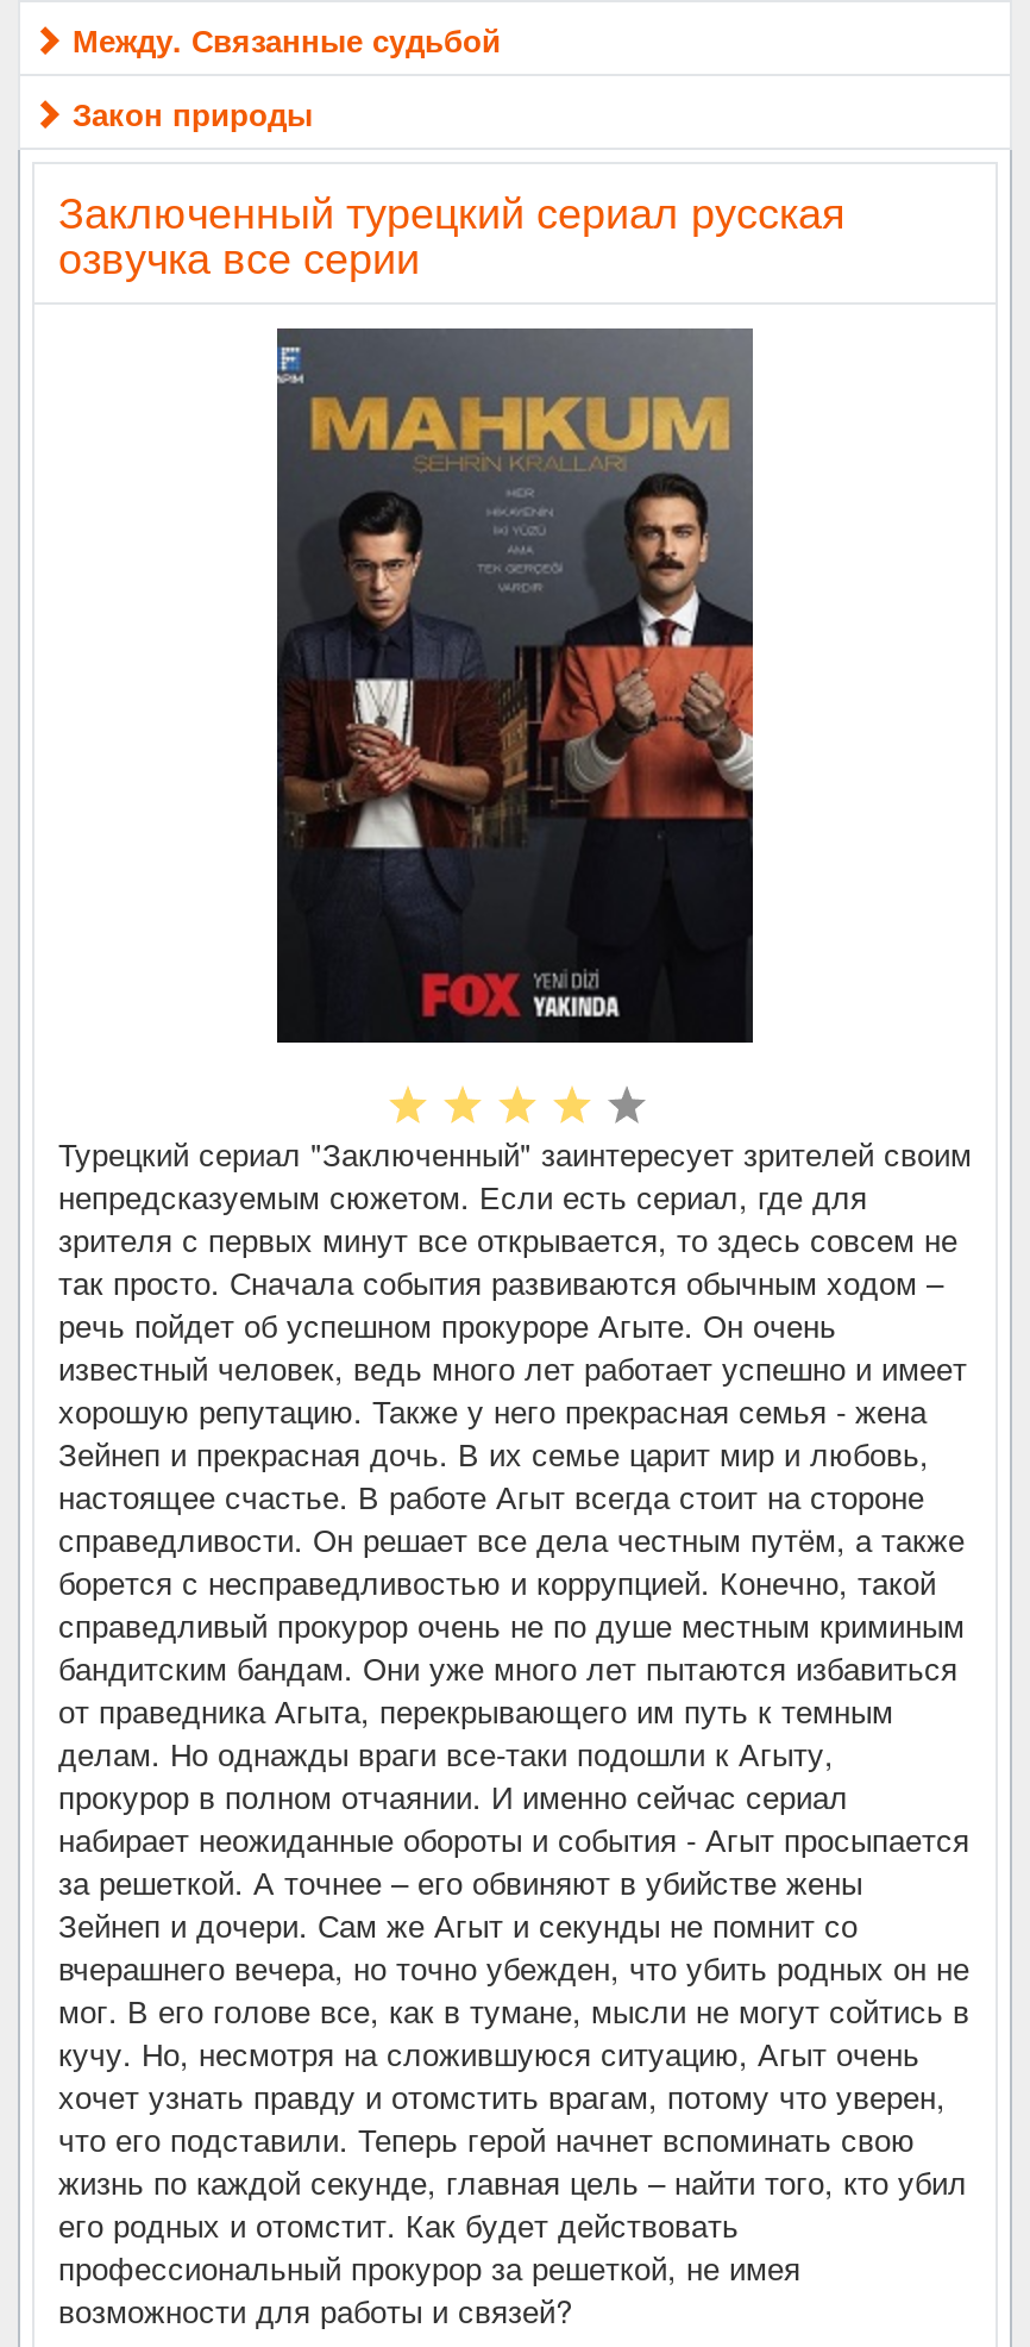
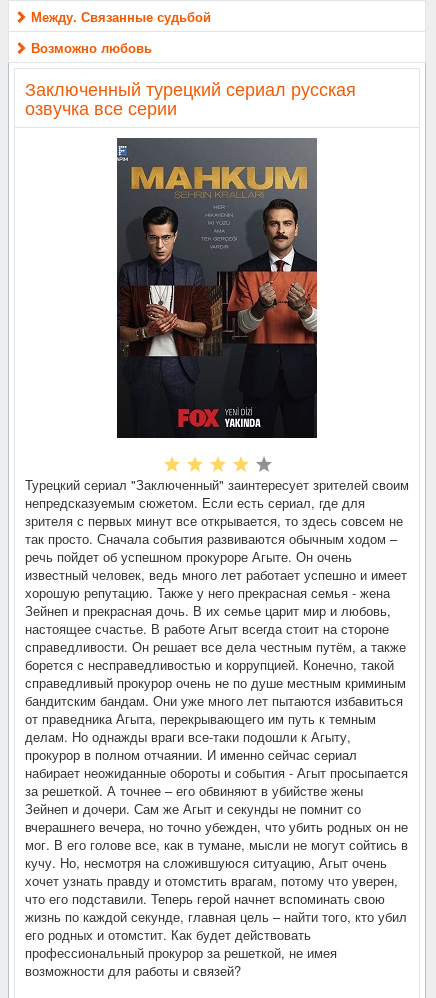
[73,90,313,136] Закон природы -> [31,38,152,57] Возможно любовь

